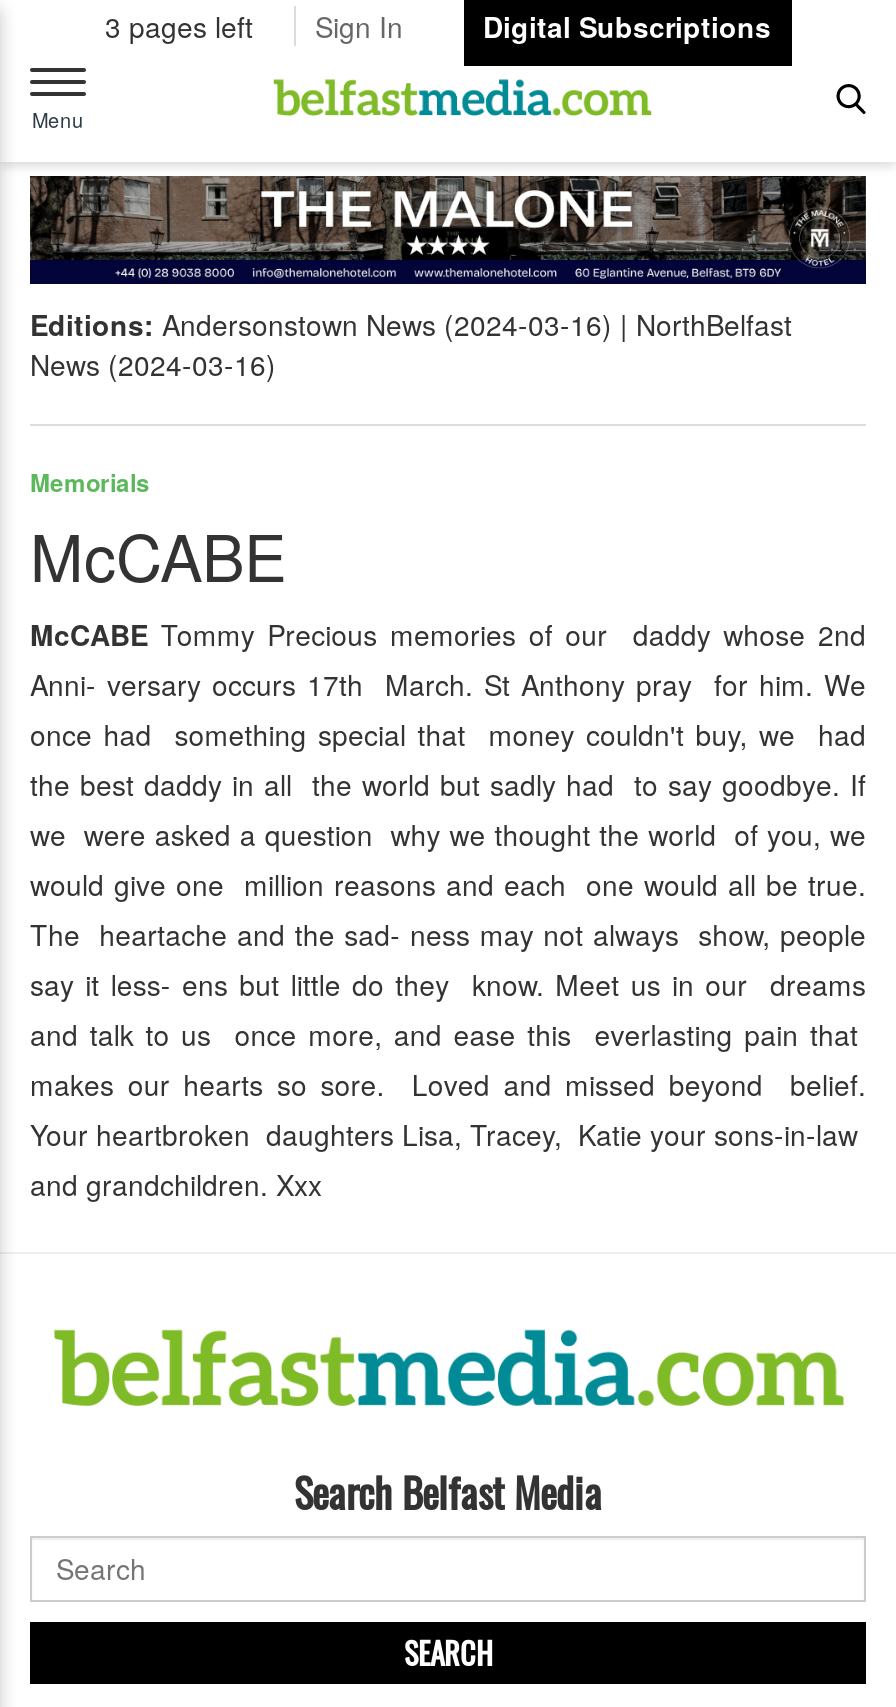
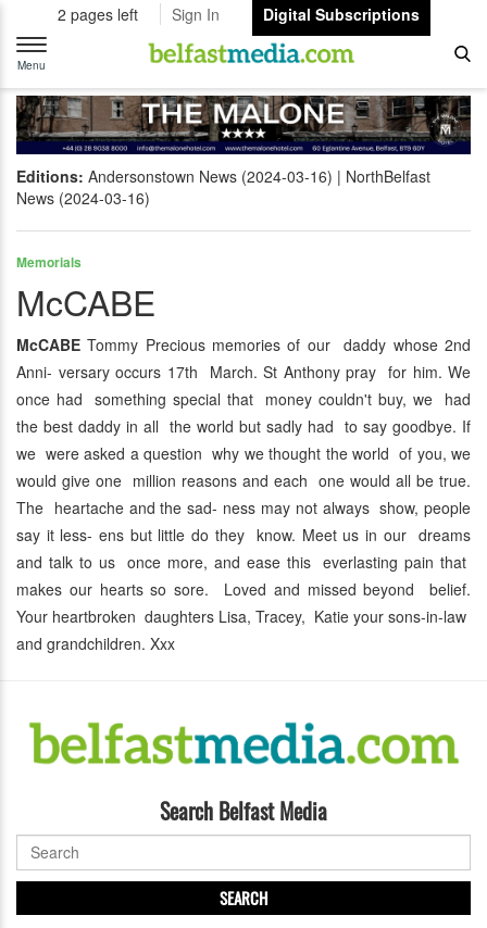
[105,6,771,46] 3 pages left Sign In Digital Subscriptions -> [57,3,419,25] 2 pages left Sign In Digital Subscriptions

